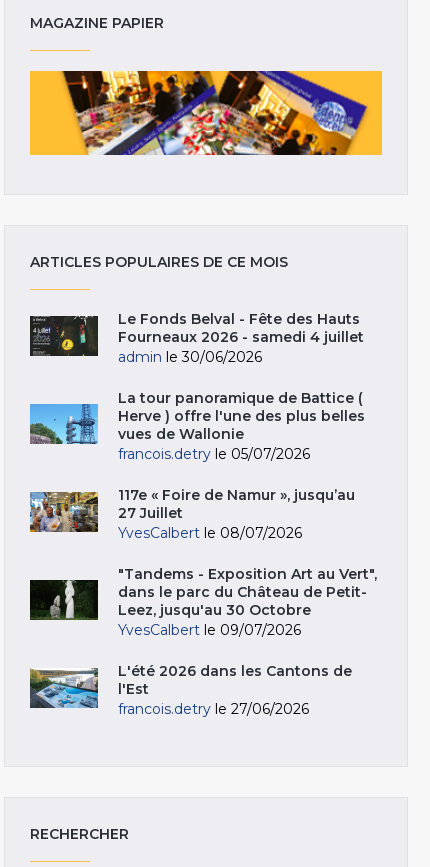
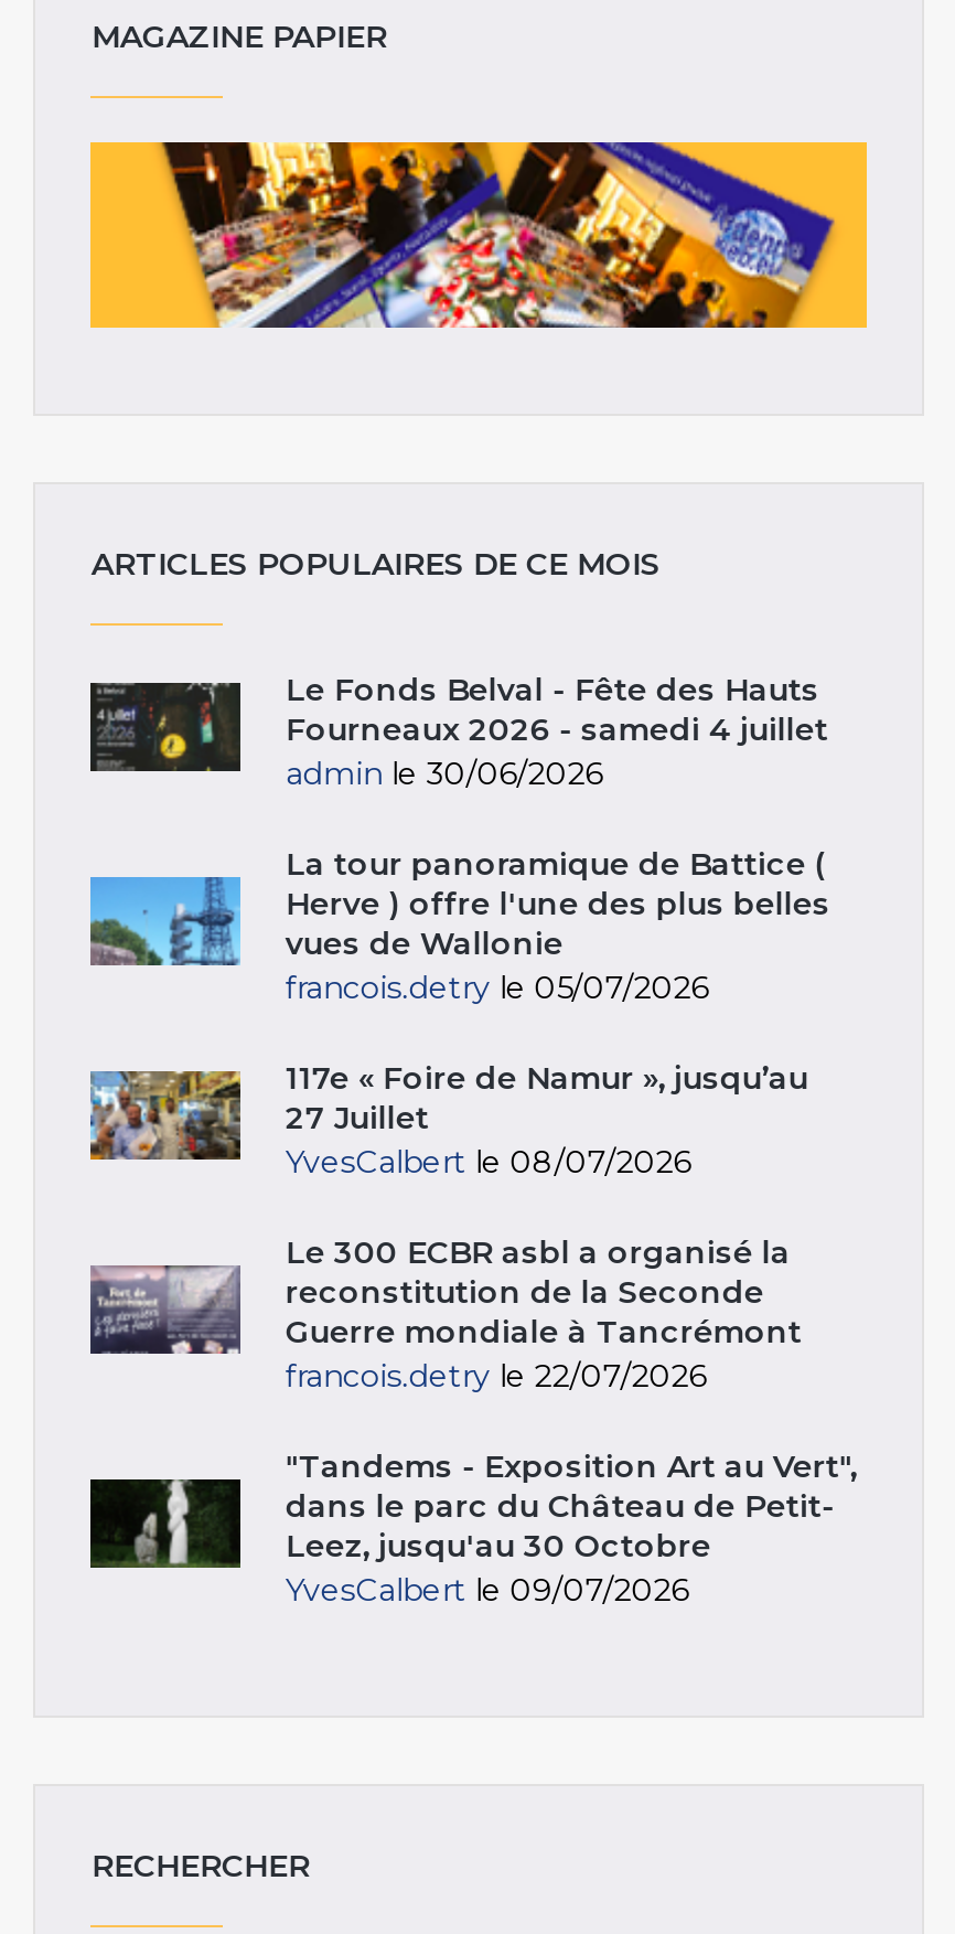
none -> [90,1233,801,1396] [image] | Le 300 ECBR asbl a organisé la | reconstitution de la Seconde | Guerre mondiale à Tancrémont | francois.detry le 22/07/2026
moved [30,565,377,639] -> [90,1447,857,1610]: [image] | "Tandems - Exposition Art au Vert", | dans le parc du Château de Petit- | Leez, jusqu'au 30 Octobre | YvesCalbert le 09/07/2026
[29,662,352,718] [image] | L'été 2026 dans les Cantons de | l'Est | francois.detry le 27/06/2026 -> none

